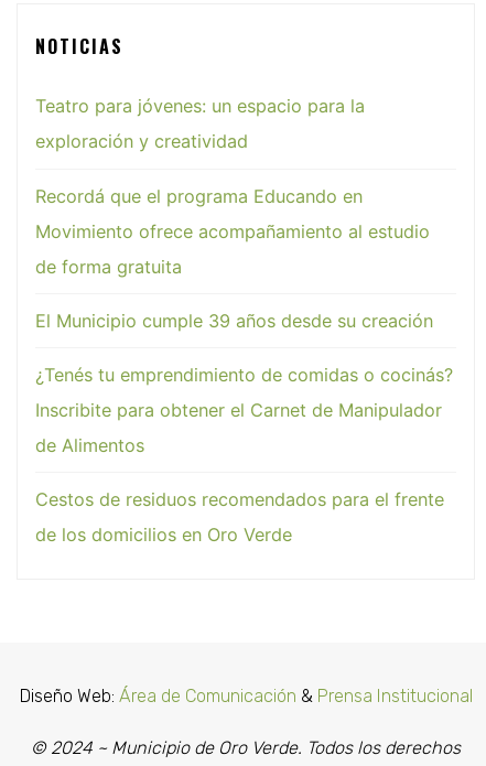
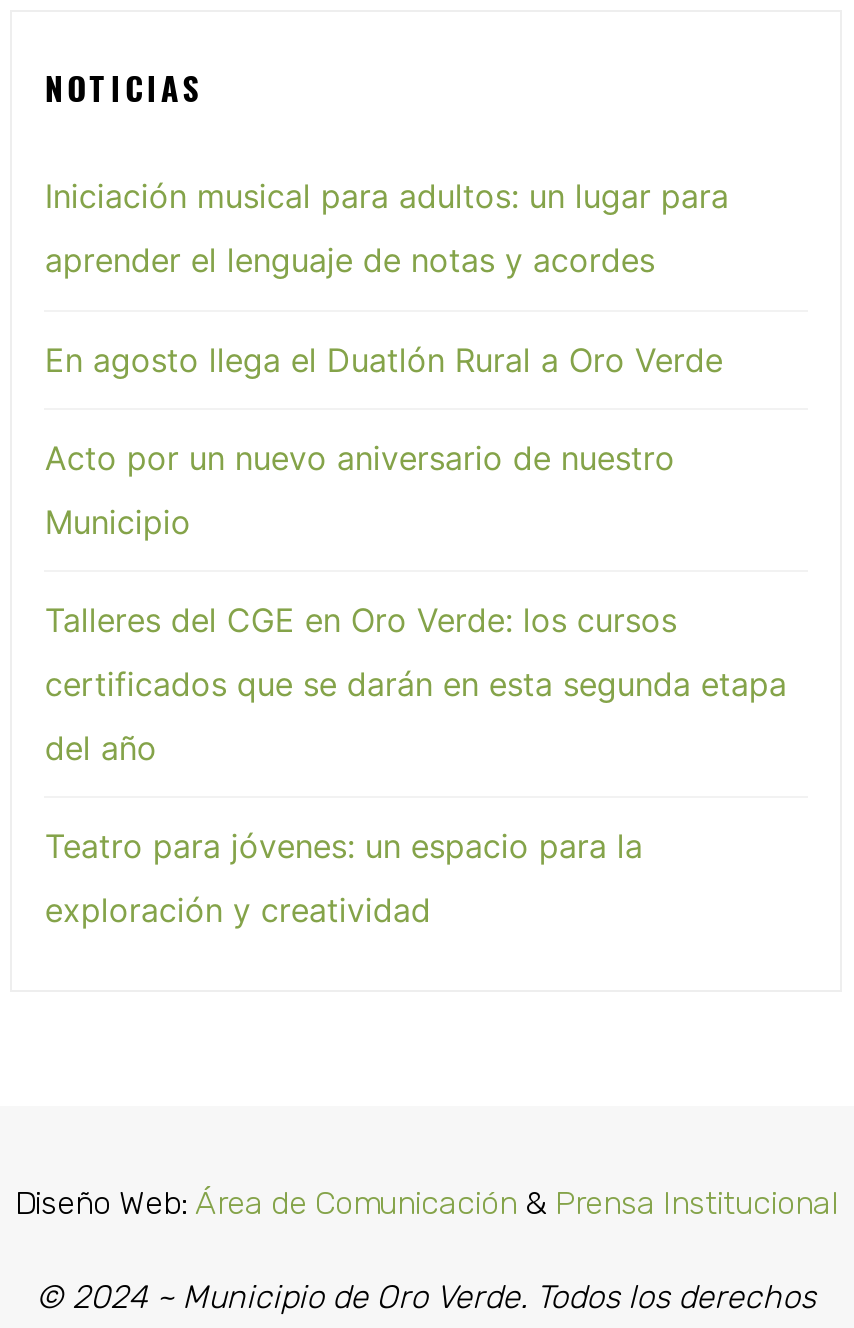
none -> [45,177,787,768] Iniciación musical para adultos: un lugar para | aprender el lenguaje de notas y acordes | En agosto llega el Duatlón Rural a Oro Verde | Acto por un nuevo aniversario de nuestro | Municipio | Talleres del CGE en Oro Verde: los cursos | certificados que se darán en esta segunda etapa | del año
moved [36,95,365,153] -> [45,826,643,930]: Teatro para jóvenes: un espacio para la | exploración y creatividad
[36,185,453,546] Recordá que el programa Educando en | Movimiento ofrece acompañamiento al estudio | de forma gratuita | El Municipio cumple 39 años desde su creación | ¿Tenés tu emprendimiento de comidas o cocinás? | Inscribite para obtener el Carnet de Manipulador | de Alimentos | Cestos de residuos recomendados para el frente | de los domicilios en Oro Verde -> none

